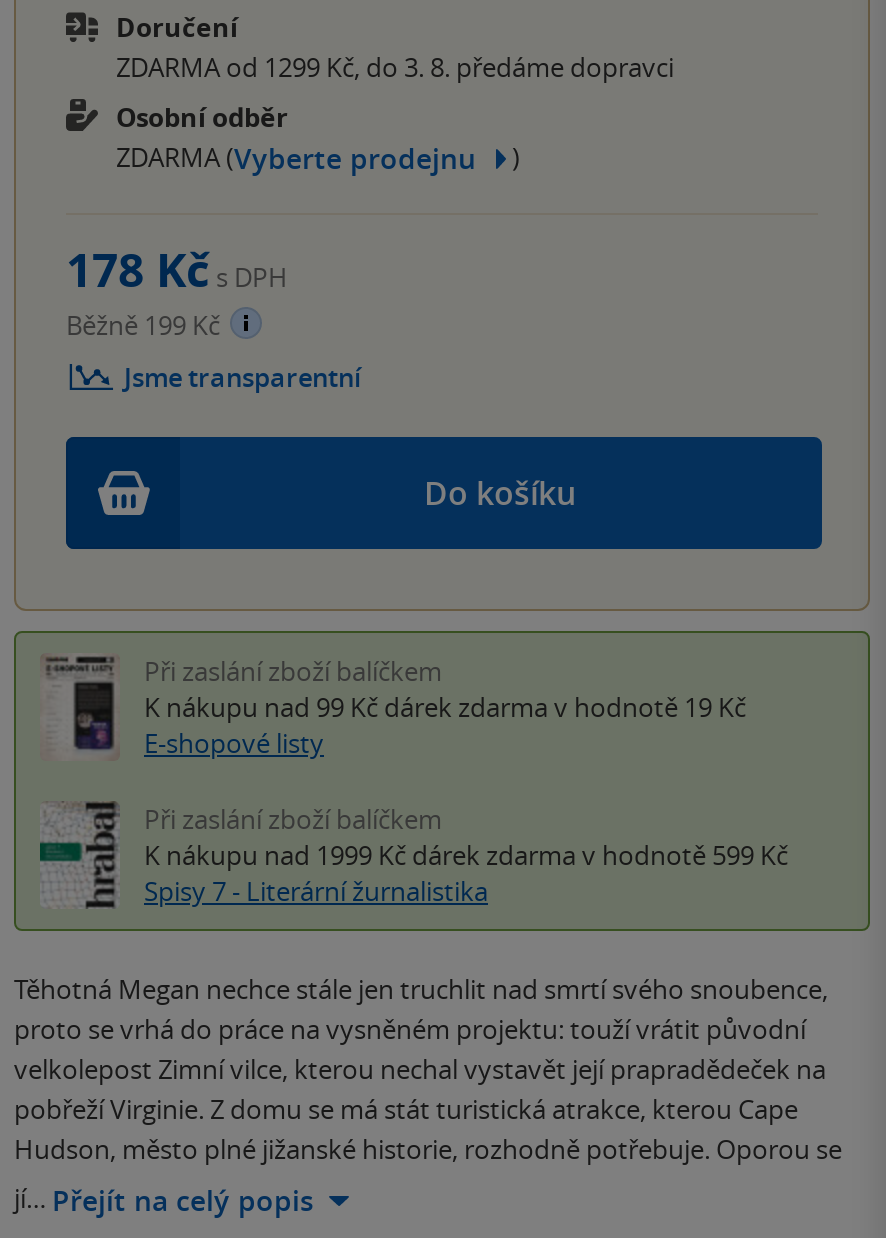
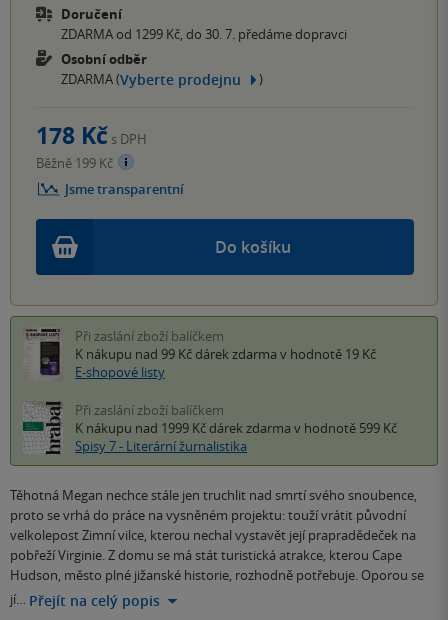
[116,49,674,85] ZDARMA od 1299 Kč, do 3. 8. předáme dopravci -> [61,25,347,43] ZDARMA od 1299 Kč, do 30. 7. předáme dopravci

